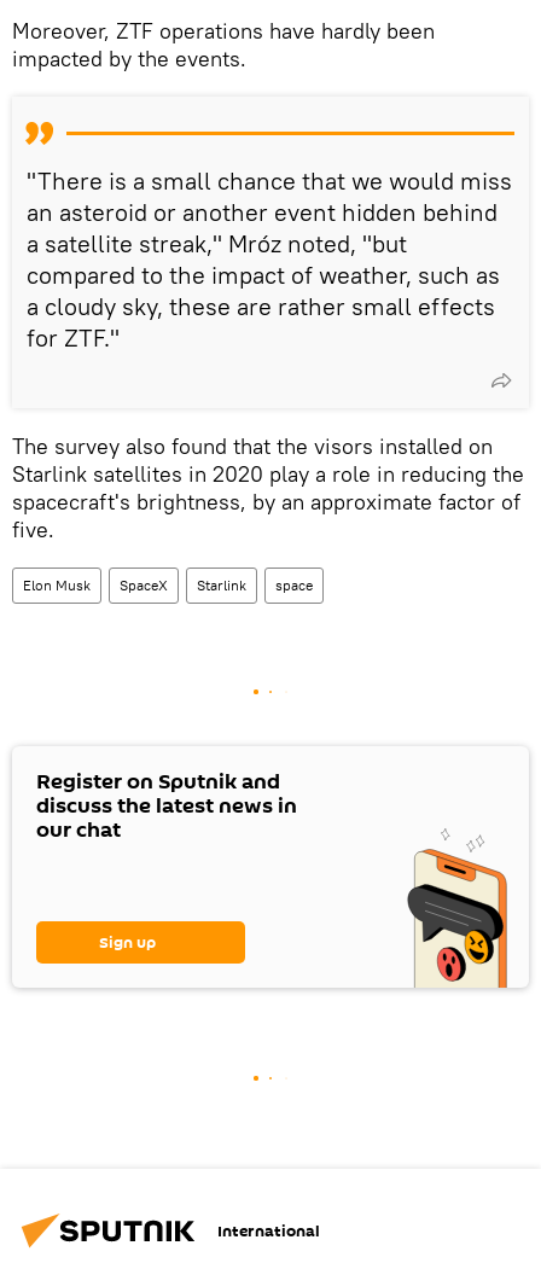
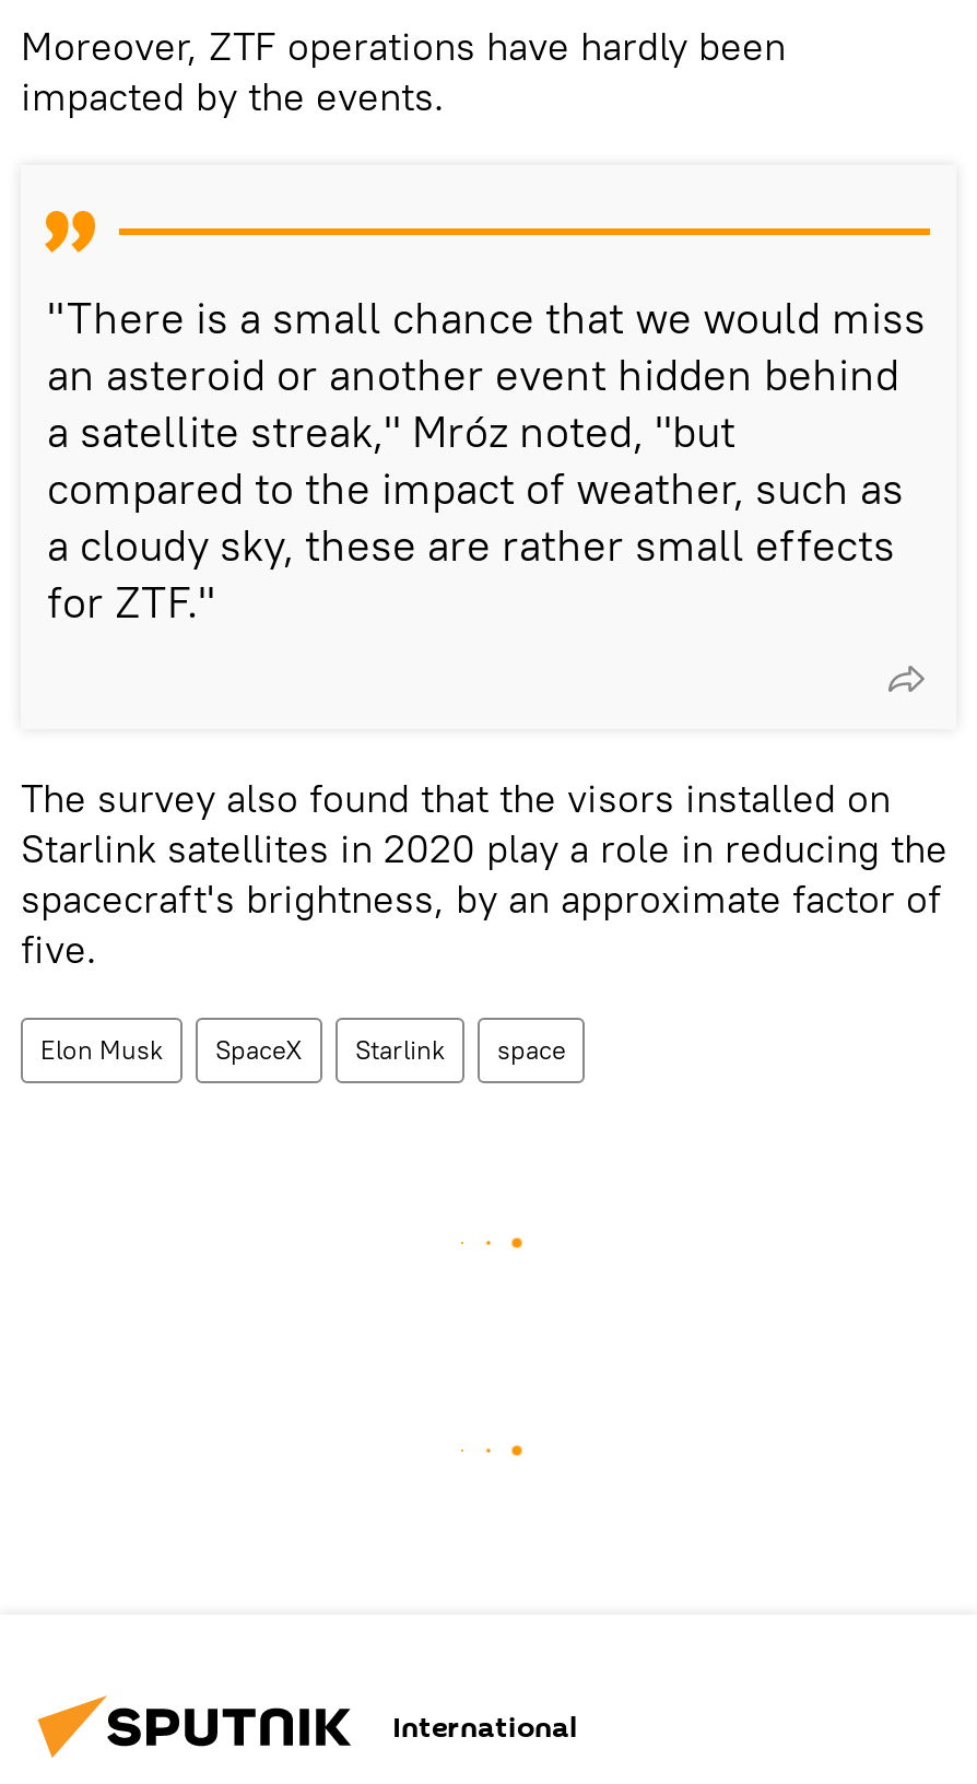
[36,767,297,846] Register on Sputnik and | discuss the latest news in | our chat -> none
[406,828,508,990] [image] -> none
[99,931,156,954] Sign up -> none

